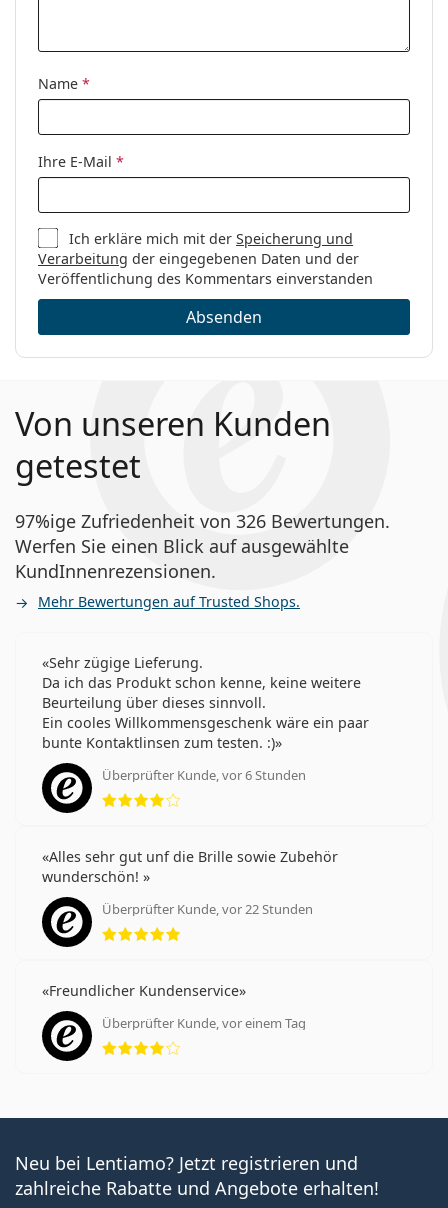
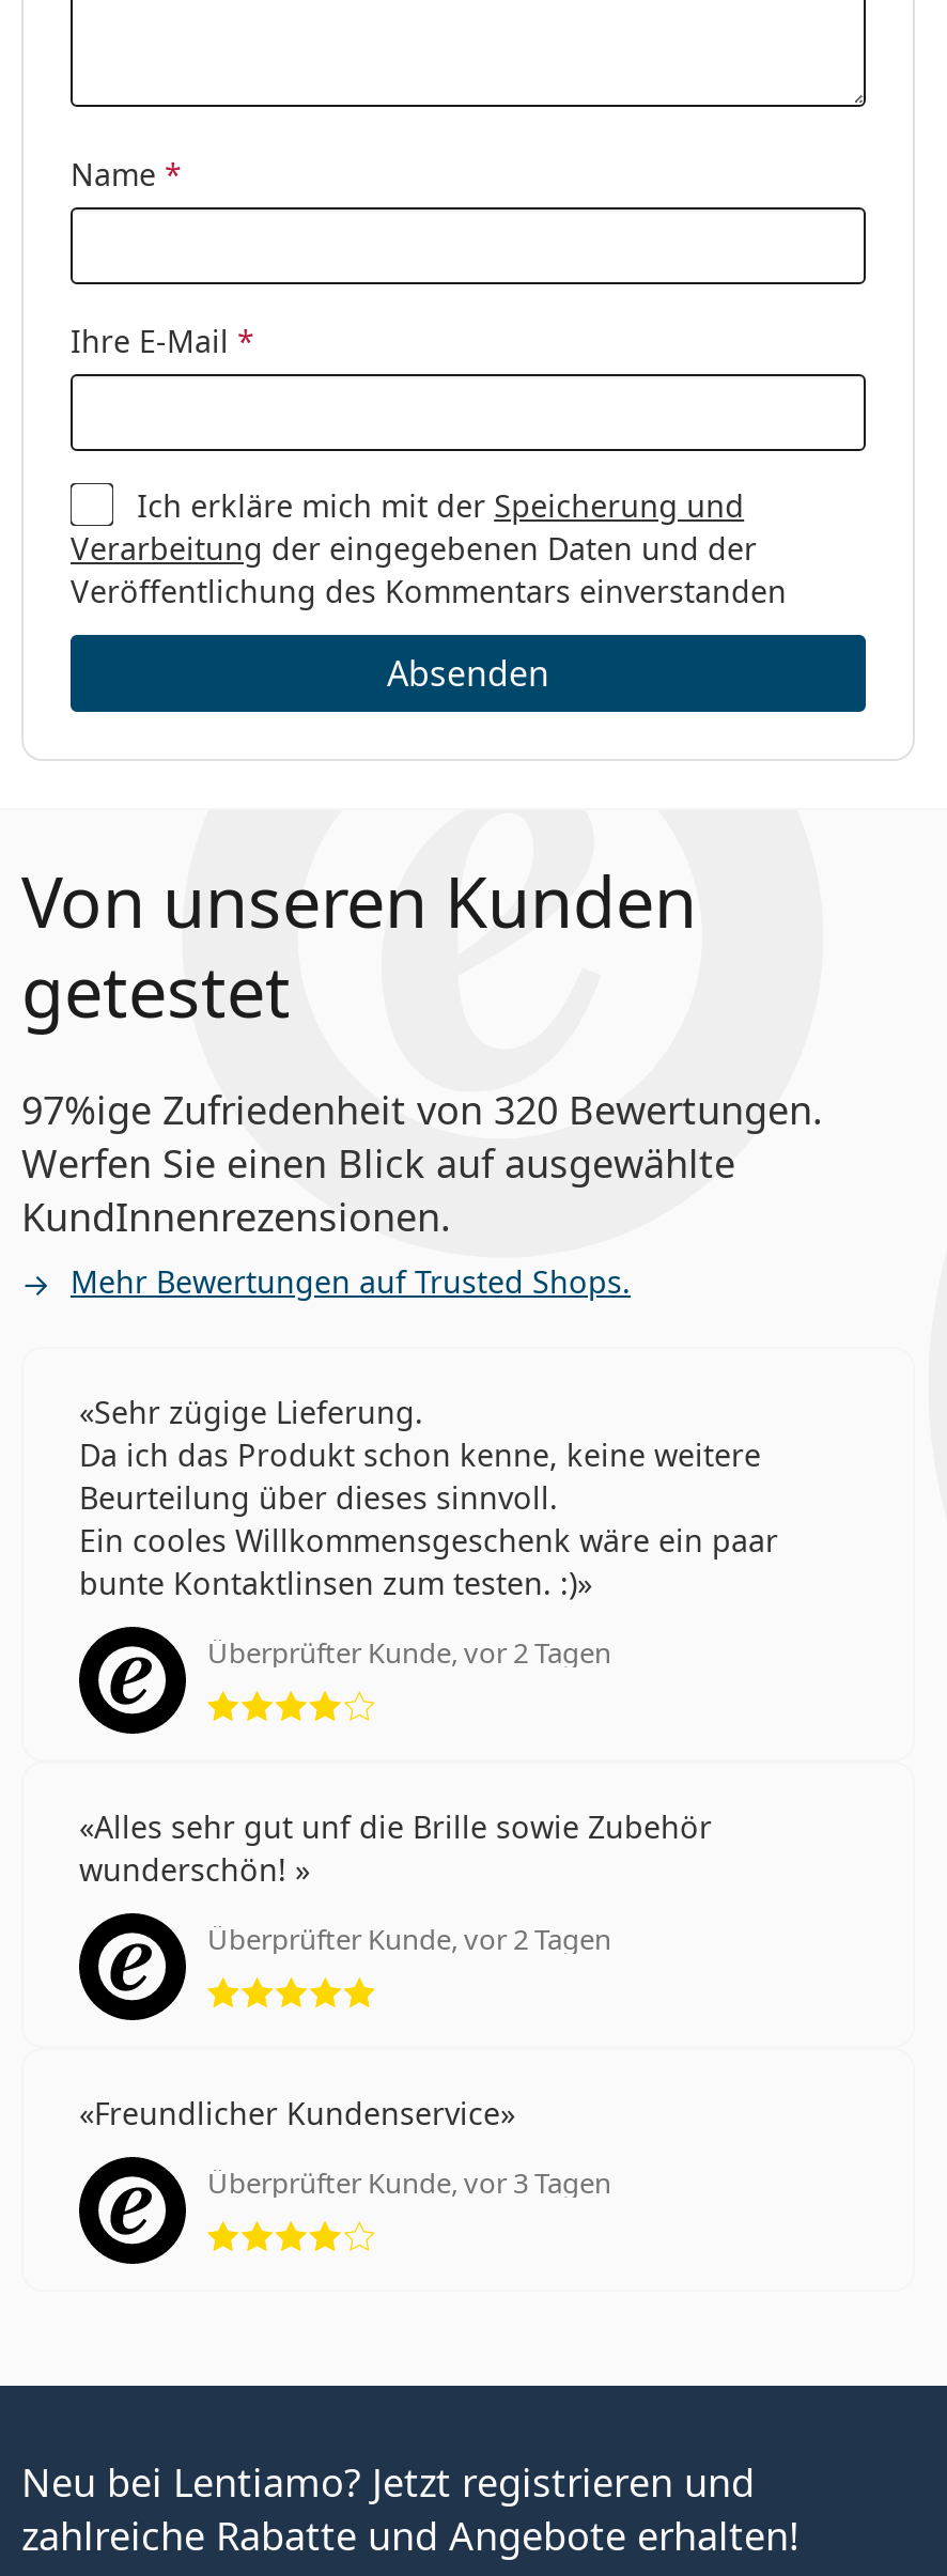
[15,509,390,533] 97%ige Zufriedenheit von 326 Bewertungen. -> [21,1083,823,1135] 97%ige Zufriedenheit von 320 Bewertungen.
[102,766,306,784] Überprüfter Kunde, vor 6 Stunden -> [207,1633,611,1672] Überprüfter Kunde, vor 2 Tagen
[102,900,313,918] Überprüfter Kunde, vor 22 Stunden -> [207,1920,611,1958] Überprüfter Kunde, vor 2 Tagen
[102,1014,306,1032] Überprüfter Kunde, vor einem Tag -> [207,2163,611,2202] Überprüfter Kunde, vor 3 Tagen

